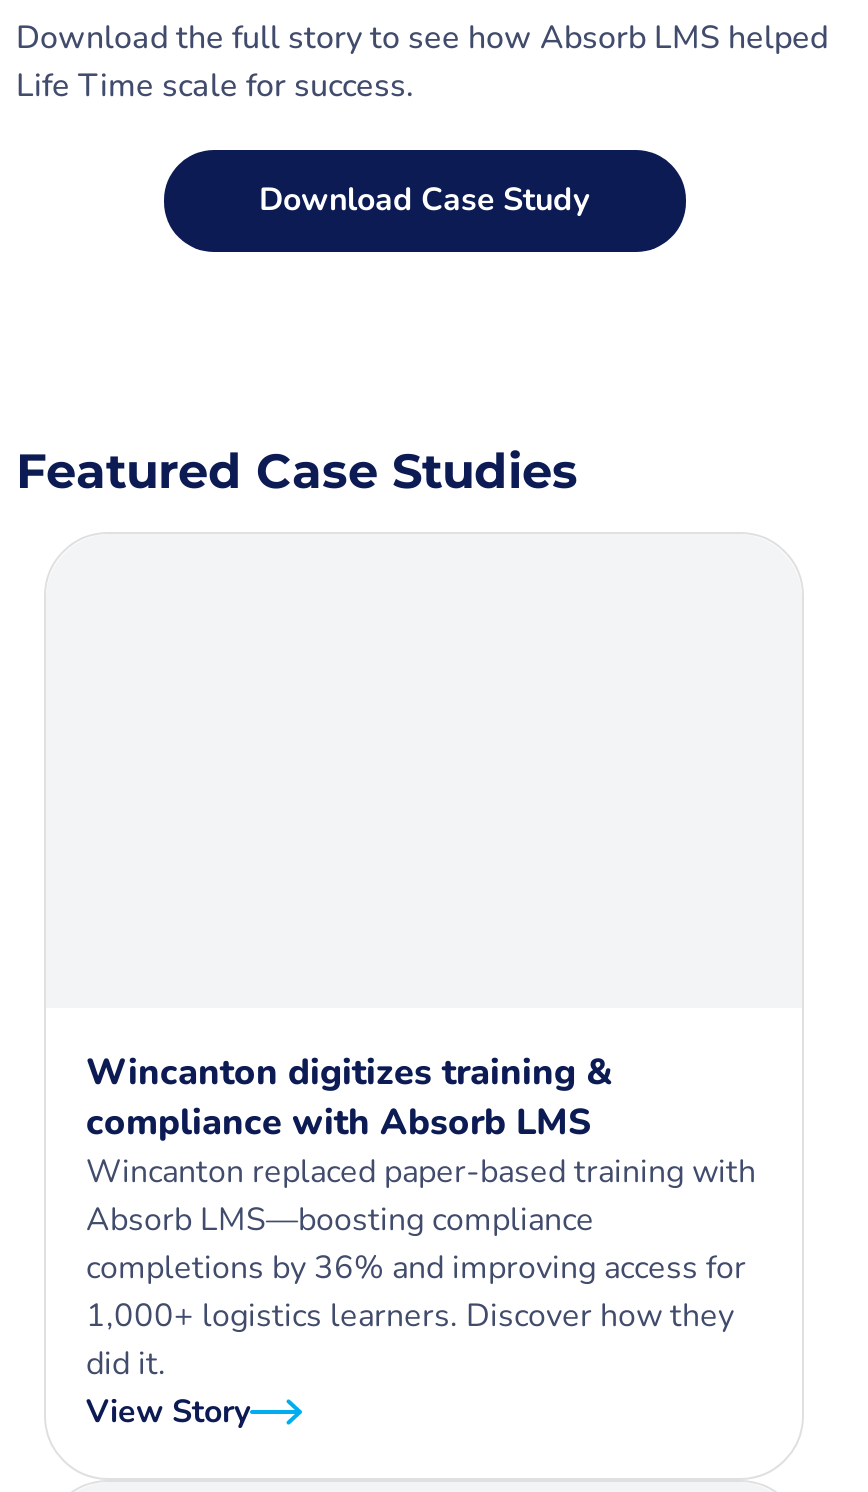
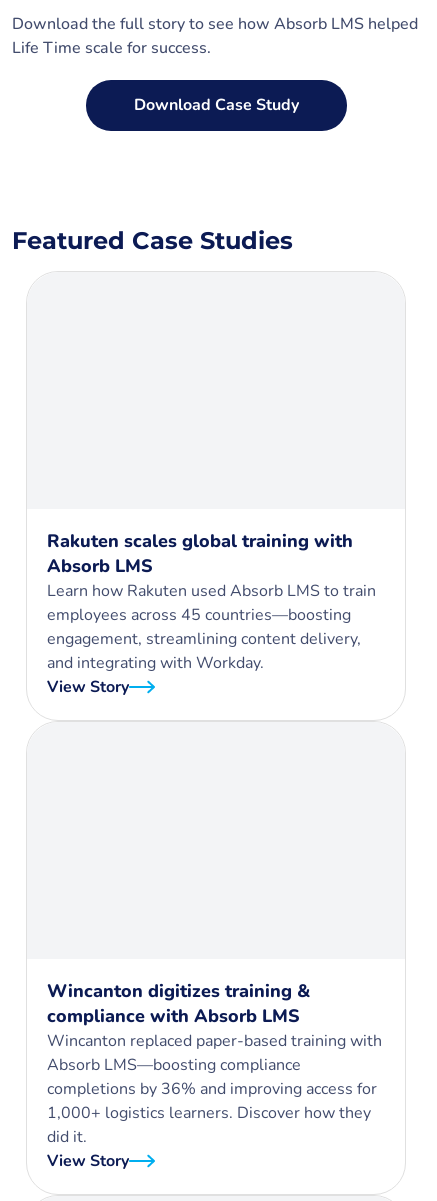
none -> [47,529,376,698] Rakuten scales global training with | Absorb LMS | Learn how Rakuten used Absorb LMS to train | employees across 45 countries—boosting | engagement, streamlining content delivery, | and integrating with Workday. | View Story

